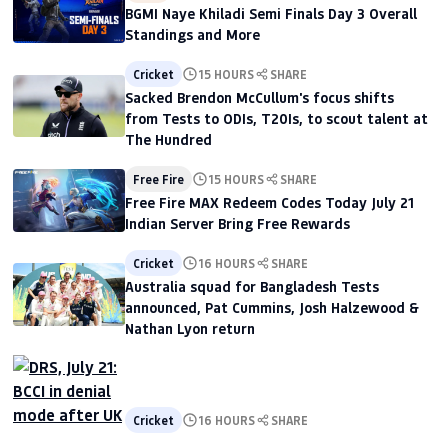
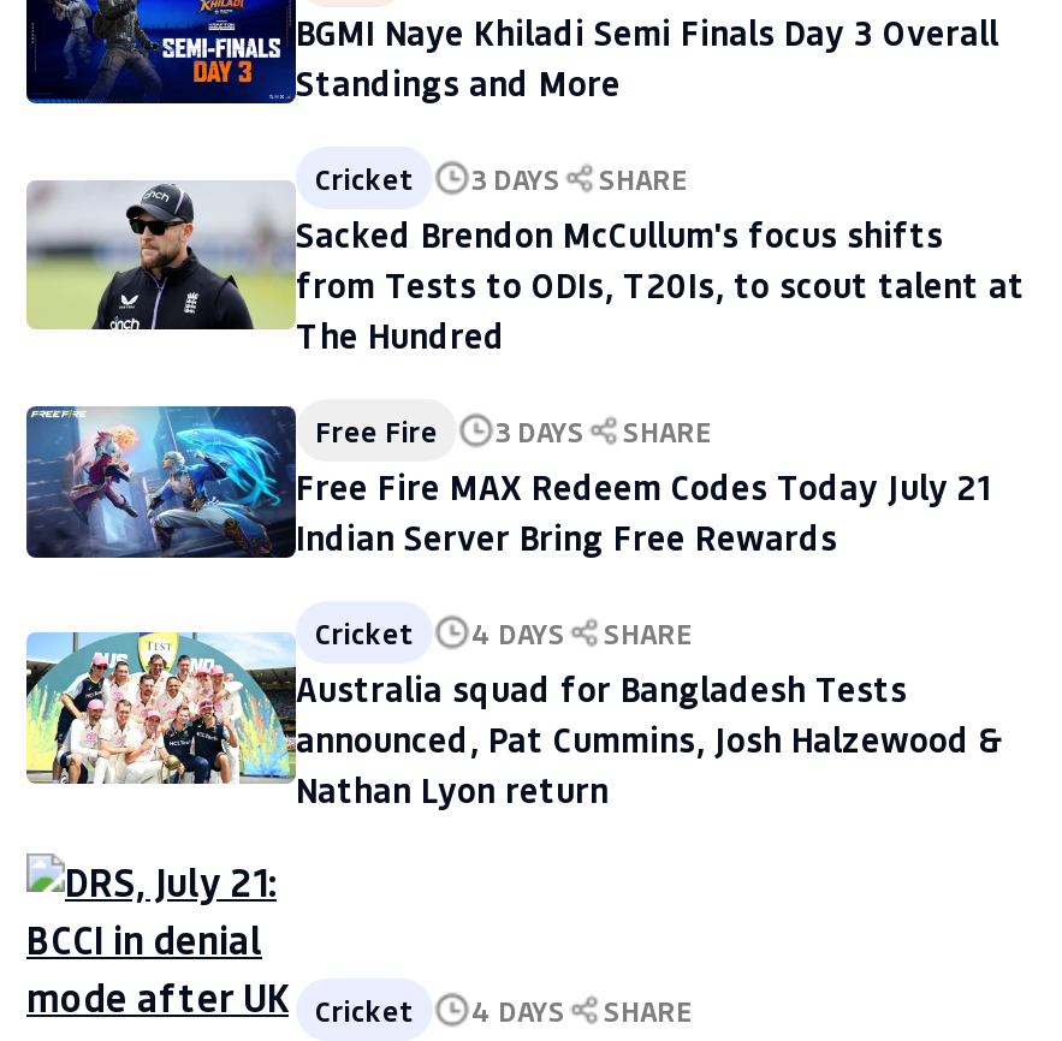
[133,66,307,82] Cricket 15 HOURS SHARE -> [315,160,688,198] Cricket 3 DAYS SHARE
[133,171,317,187] Free Fire 15 HOURS SHARE -> [315,412,712,451] Free Fire 3 DAYS SHARE
[133,255,308,271] Cricket 16 HOURS SHARE -> [315,614,693,653] Cricket 4 DAYS SHARE
[133,412,308,428] Cricket 16 HOURS SHARE -> [315,991,693,1029] Cricket 4 DAYS SHARE

